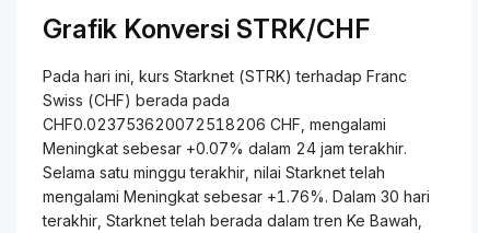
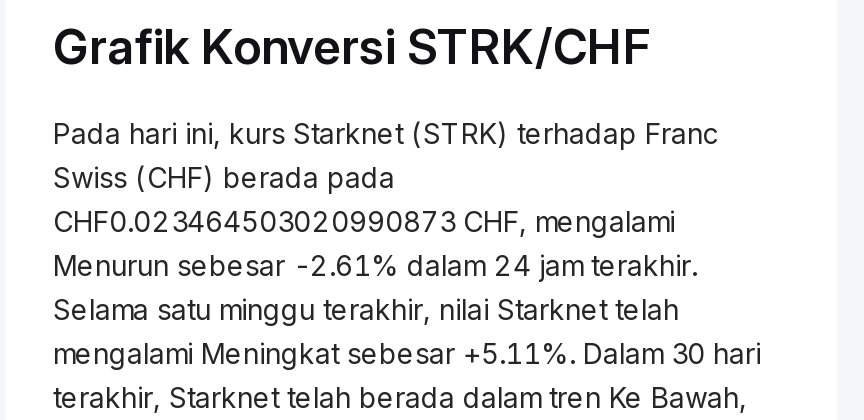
[43,115,386,133] CHF0.023753620072518206 CHF, mengalami -> [53,204,675,238] CHF0.023464503020990873 CHF, mengalami
[43,139,407,158] Meningkat sebesar +0.07% dalam 24 jam terakhir. -> [53,248,697,282] Menurun sebesar -2.61% dalam 24 jam terakhir.
[43,187,430,206] mengalami Meningkat sebesar +1.76%. Dalam 30 hari -> [53,336,761,370] mengalami Meningkat sebesar +5.11%. Dalam 30 hari

